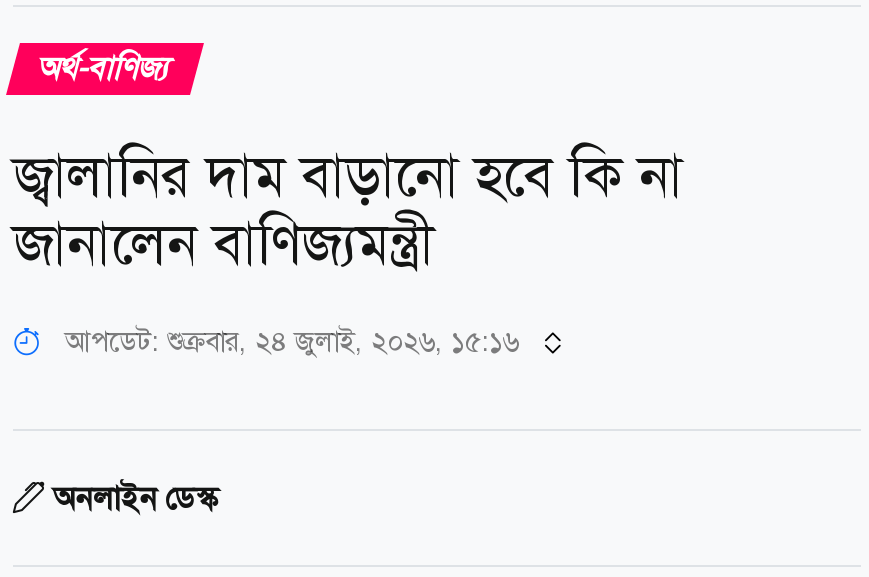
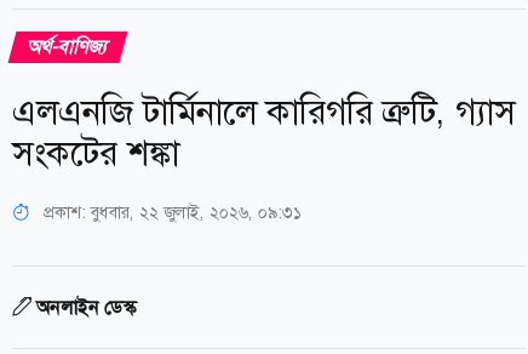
[13,139,683,281] জ্বালানির দাম বাড়ানো হবে কি না | জানালেন বাণিজ্যমন্ত্রী -> [12,90,516,176] এলএনজি টার্মিনালে কারিগরি ত্রুটি, গ্যাস | সংকটের শঙ্কা
[65,323,519,359] আপডেট: শুক্রবার, ২৪ জুলাই, ২০২৬, ১৫:১৬ -> [39,201,302,223] প্রকাশ: বুধবার, ২২ জুলাই, ২০২৬, ০৯:৩১

